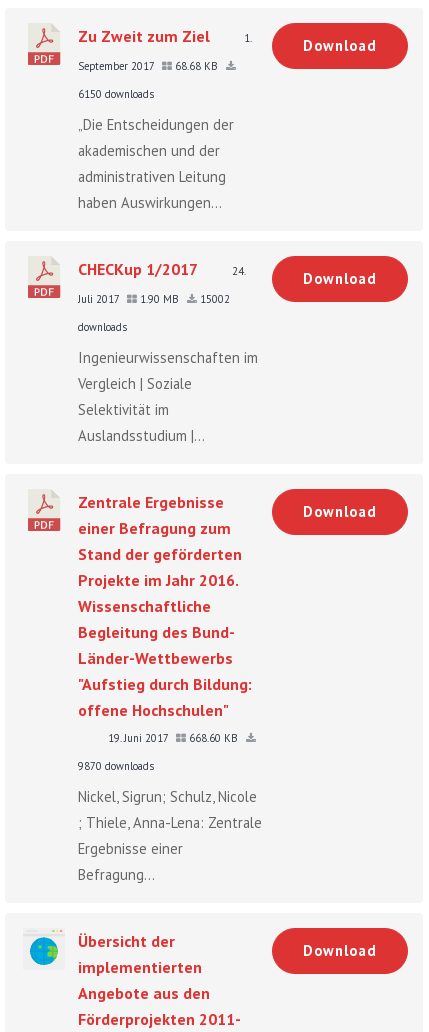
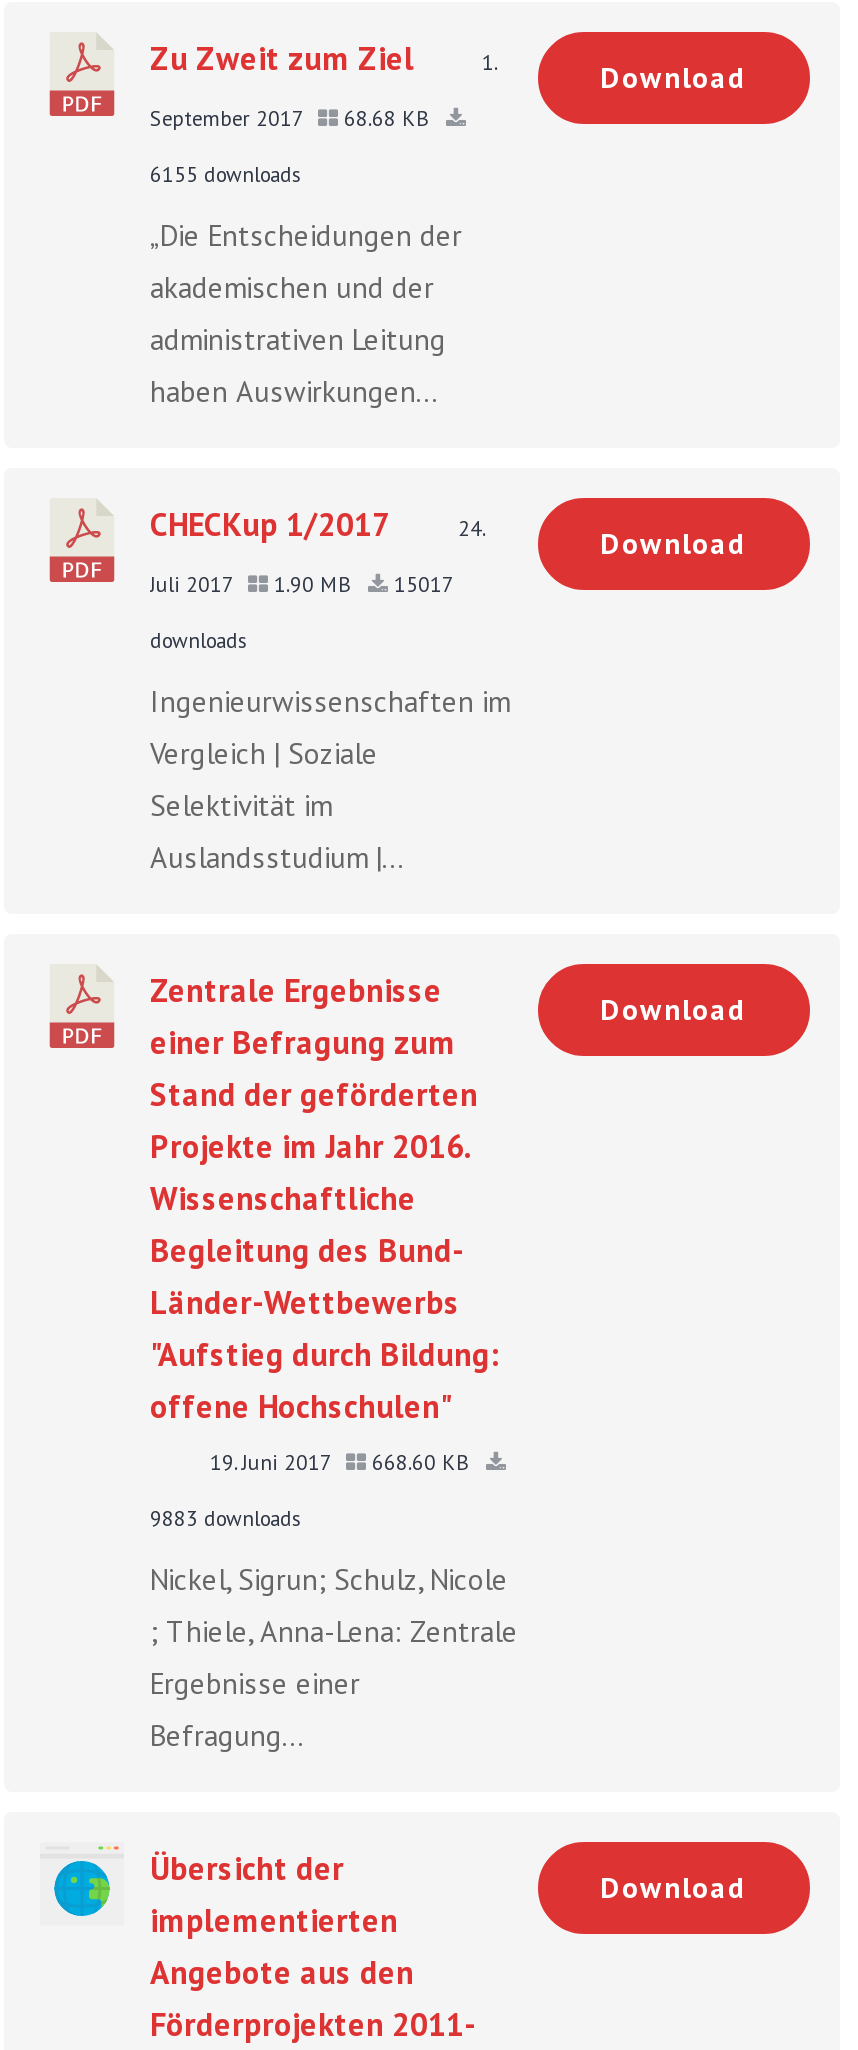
[78,86,154,100] 6150 downloads -> [150,159,302,187] 6155 downloads
[78,291,230,305] Juli 2017 1.90 MB 15002 -> [150,569,452,597] Juli 2017 1.90 MB 15017
[78,758,154,772] 9870 downloads -> [150,1503,302,1531] 9883 downloads

